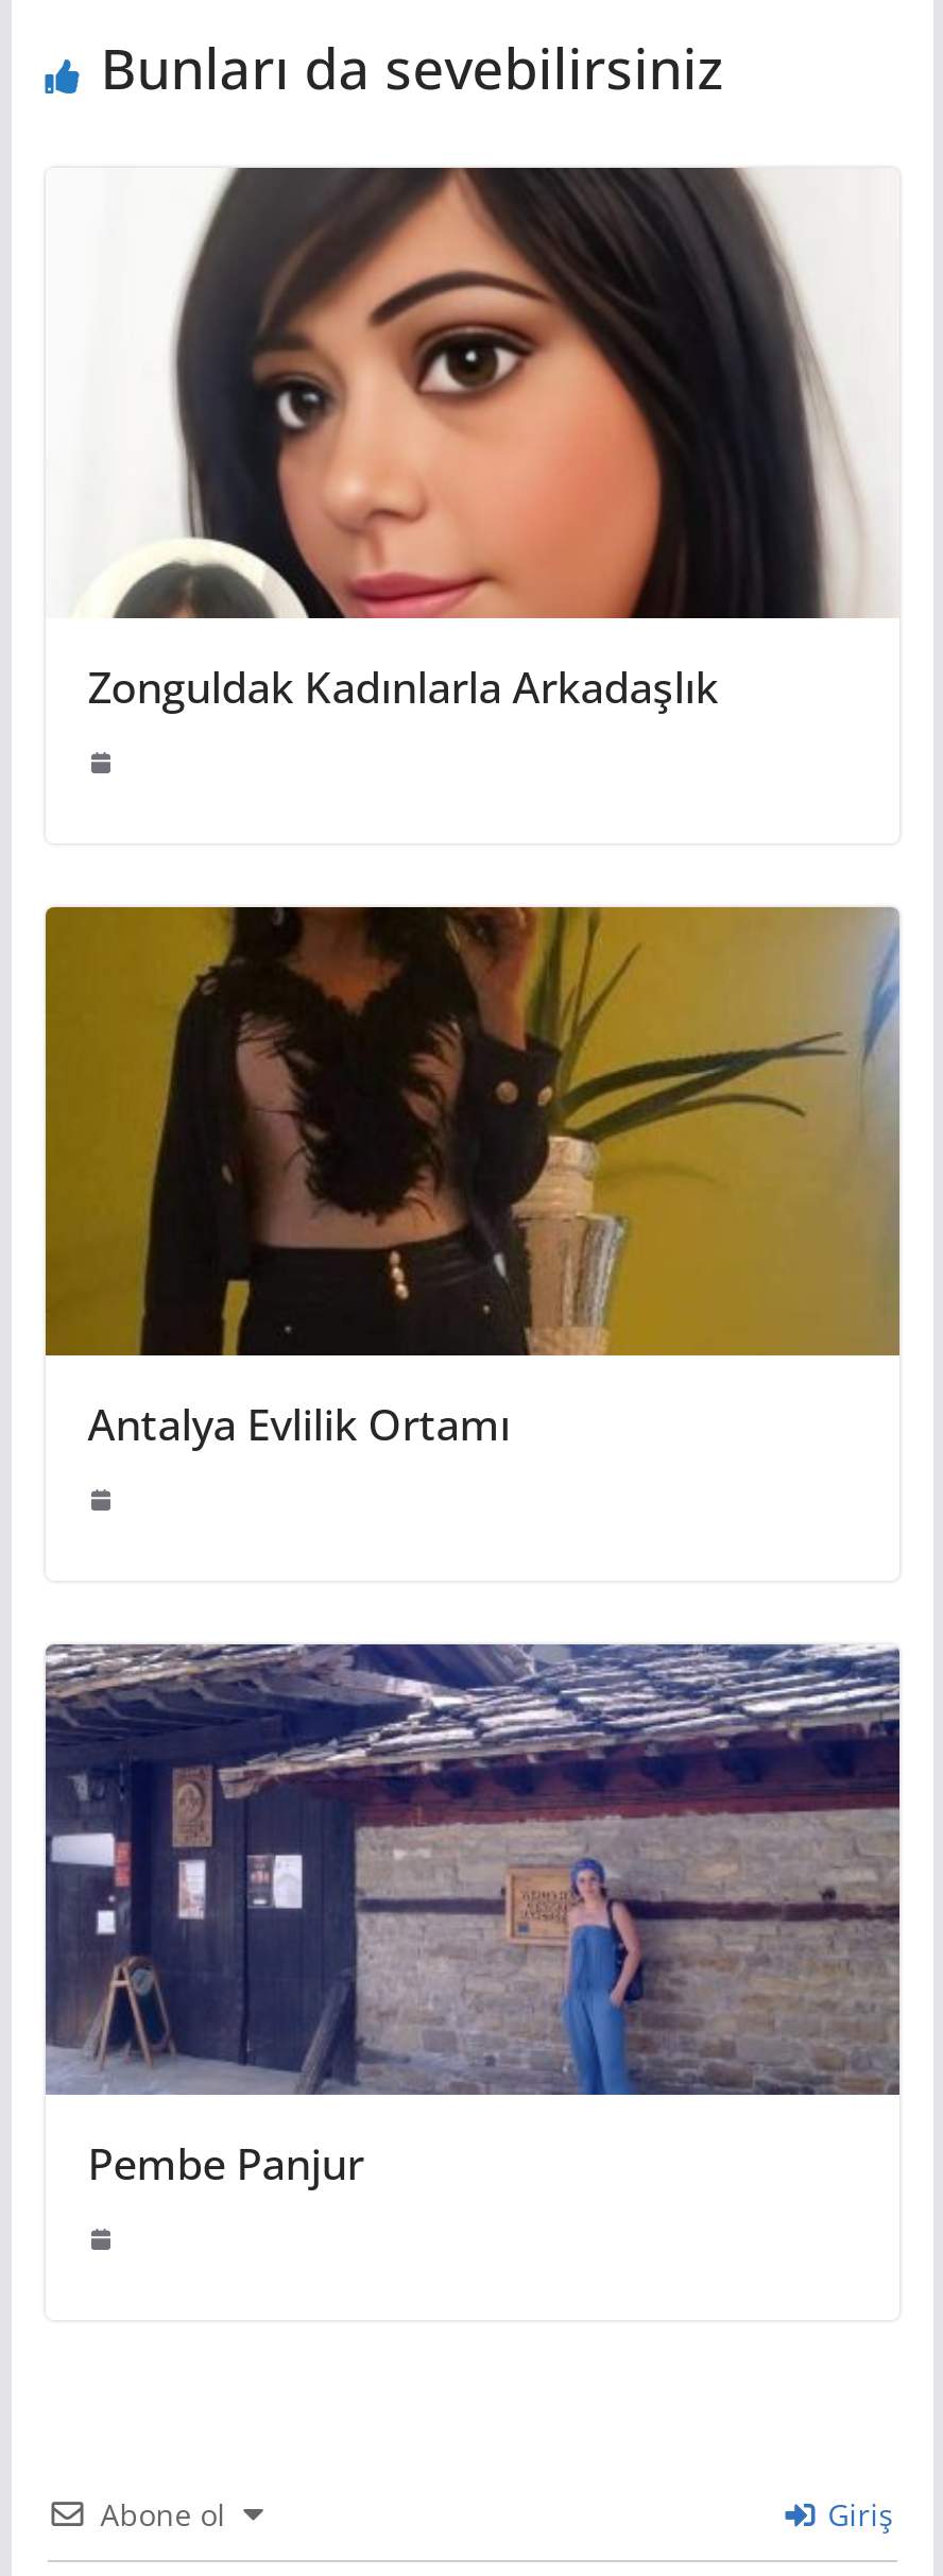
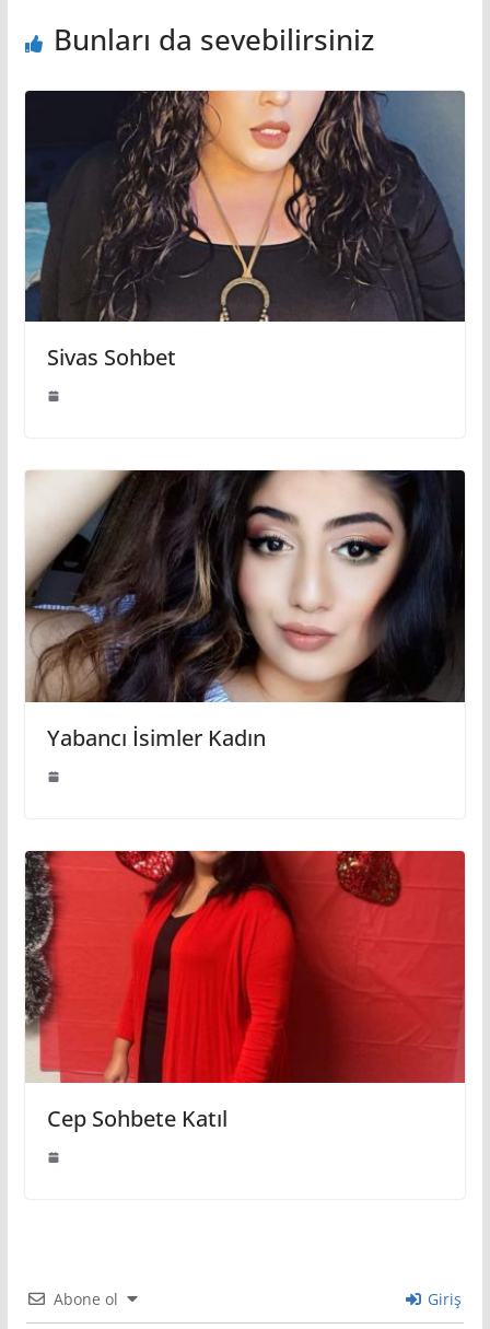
[46,165,899,716] [image] | Zonguldak Kadınlarla Arkadaşlık -> [24,90,466,372] [image] | Sivas Sohbet
[44,904,902,1454] [image] | Antalya Evlilik Ortamı -> [24,469,466,753] [image] | Yabancı İsimler Kadın
[44,1641,902,2193] [image] | Pembe Panjur -> [25,850,466,1133] [image] | Cep Sohbete Katıl

